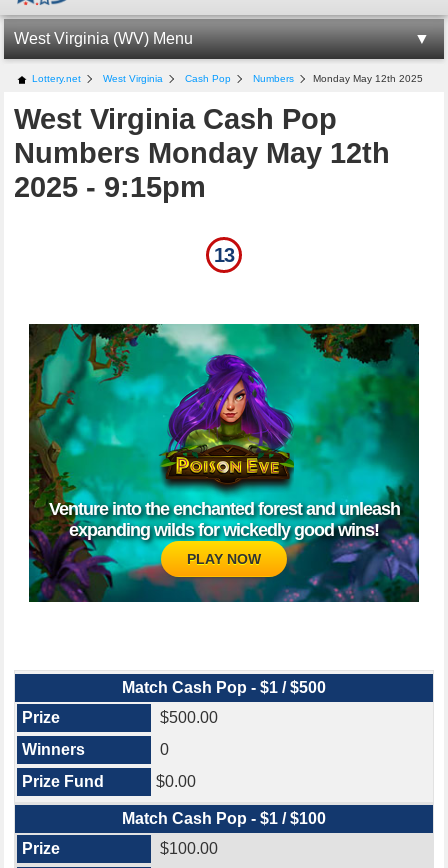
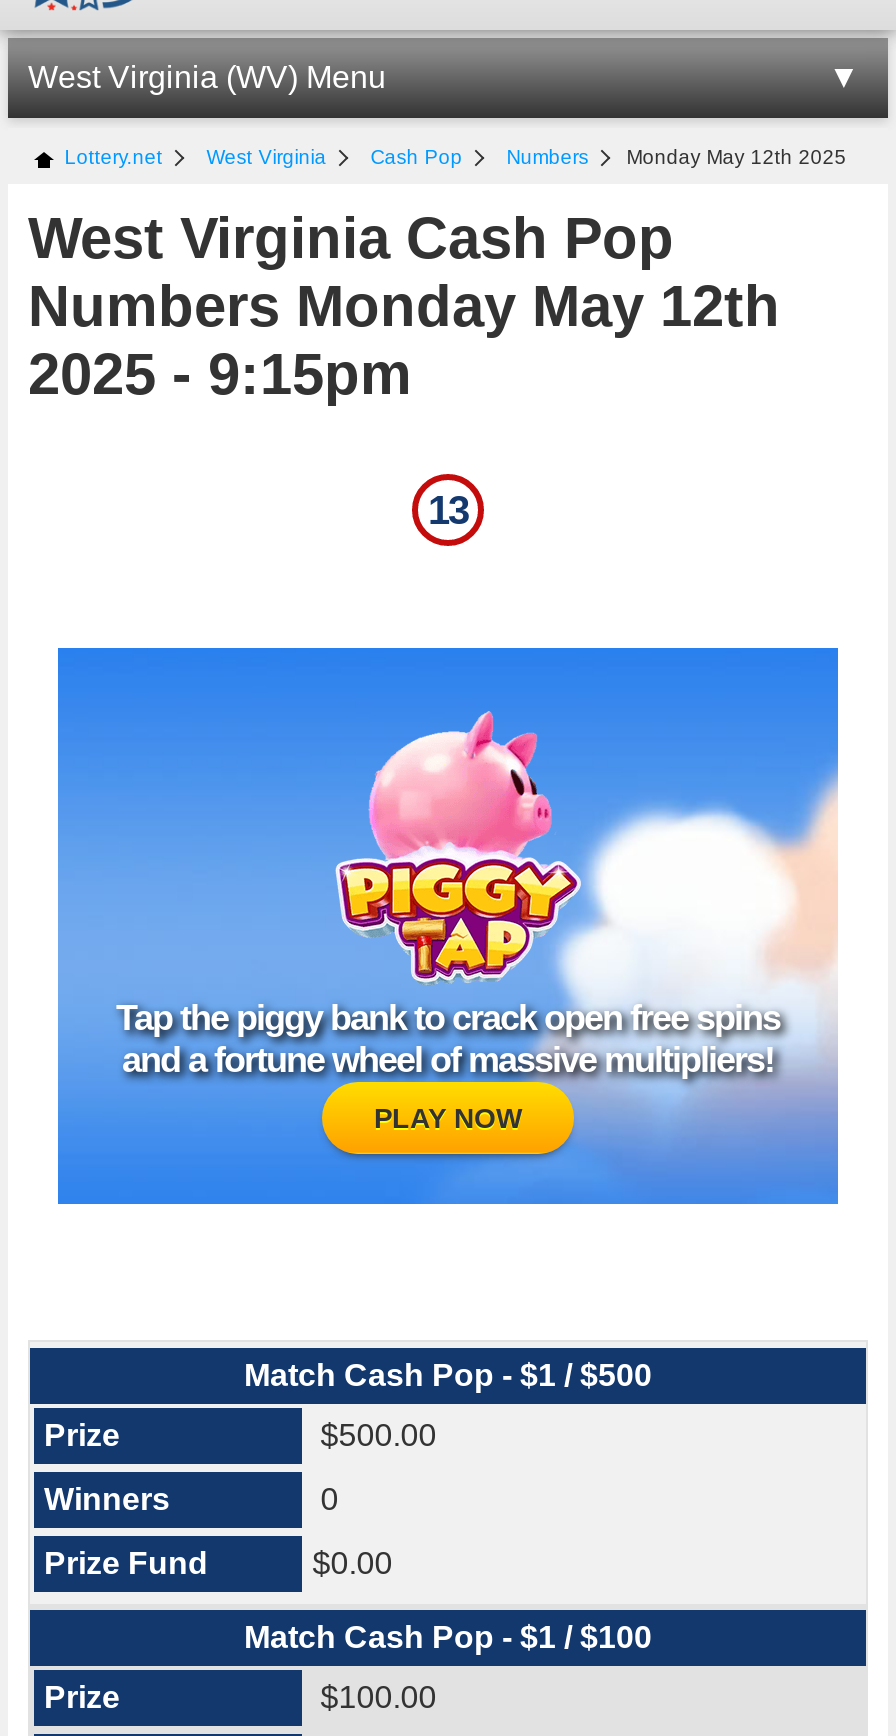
[28,323,420,603] [image] | Venture into the enchanted forest and unleash | expanding wilds for wickedly good wins! -> [56,646,840,1206] [image] | Tap the piggy bank to crack open free spins | and a fortune wheel of massive multipliers!

